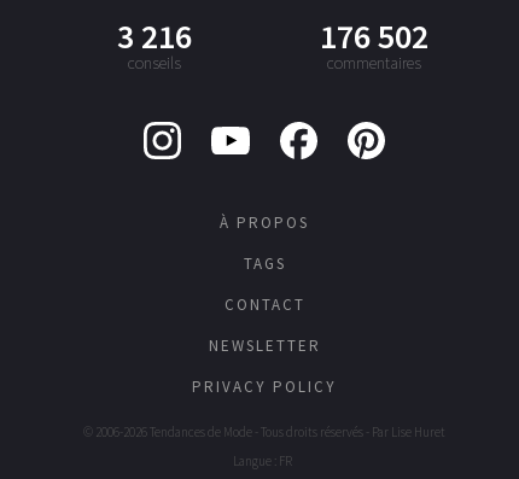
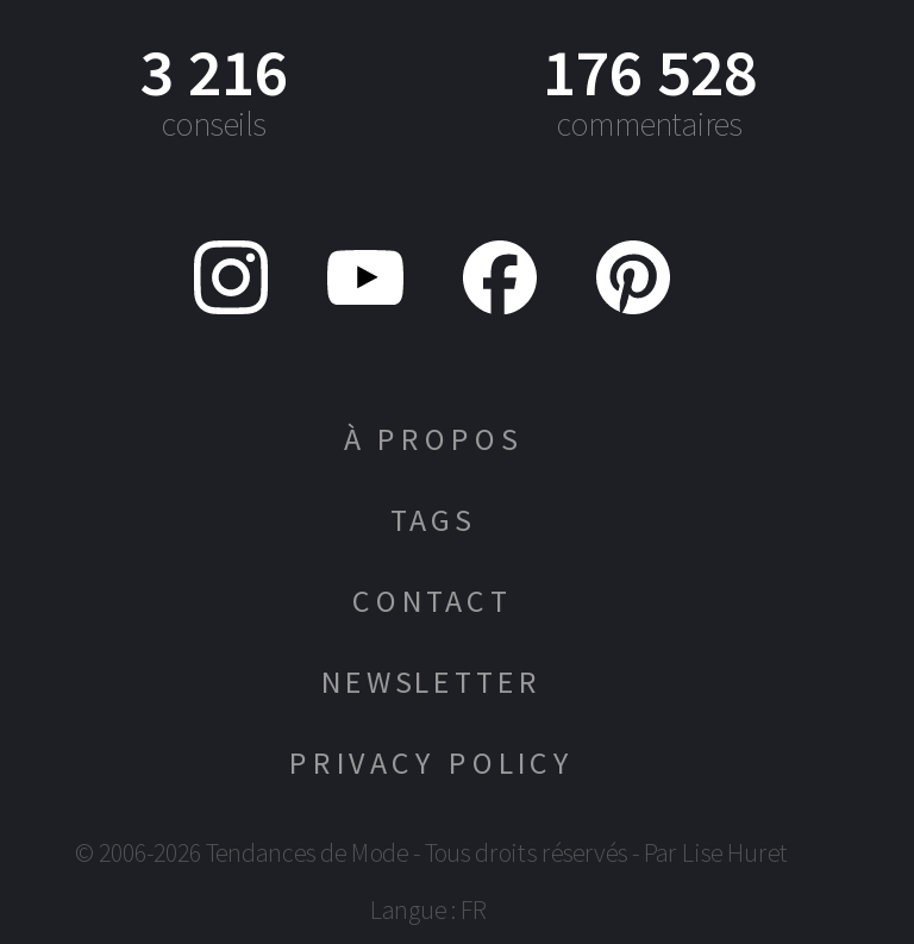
[320,14,429,58] 176 502 -> [543,28,757,114] 176 528

